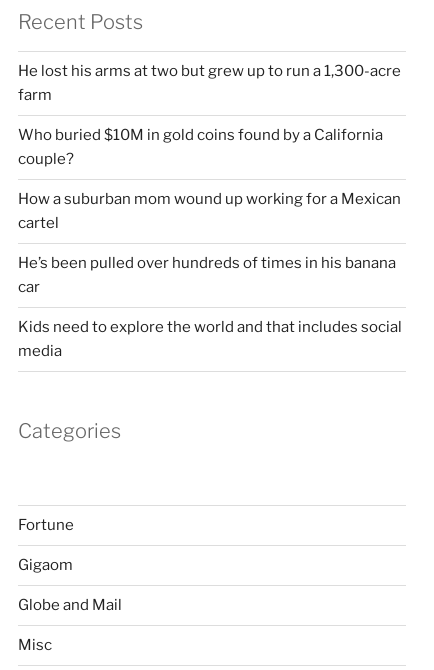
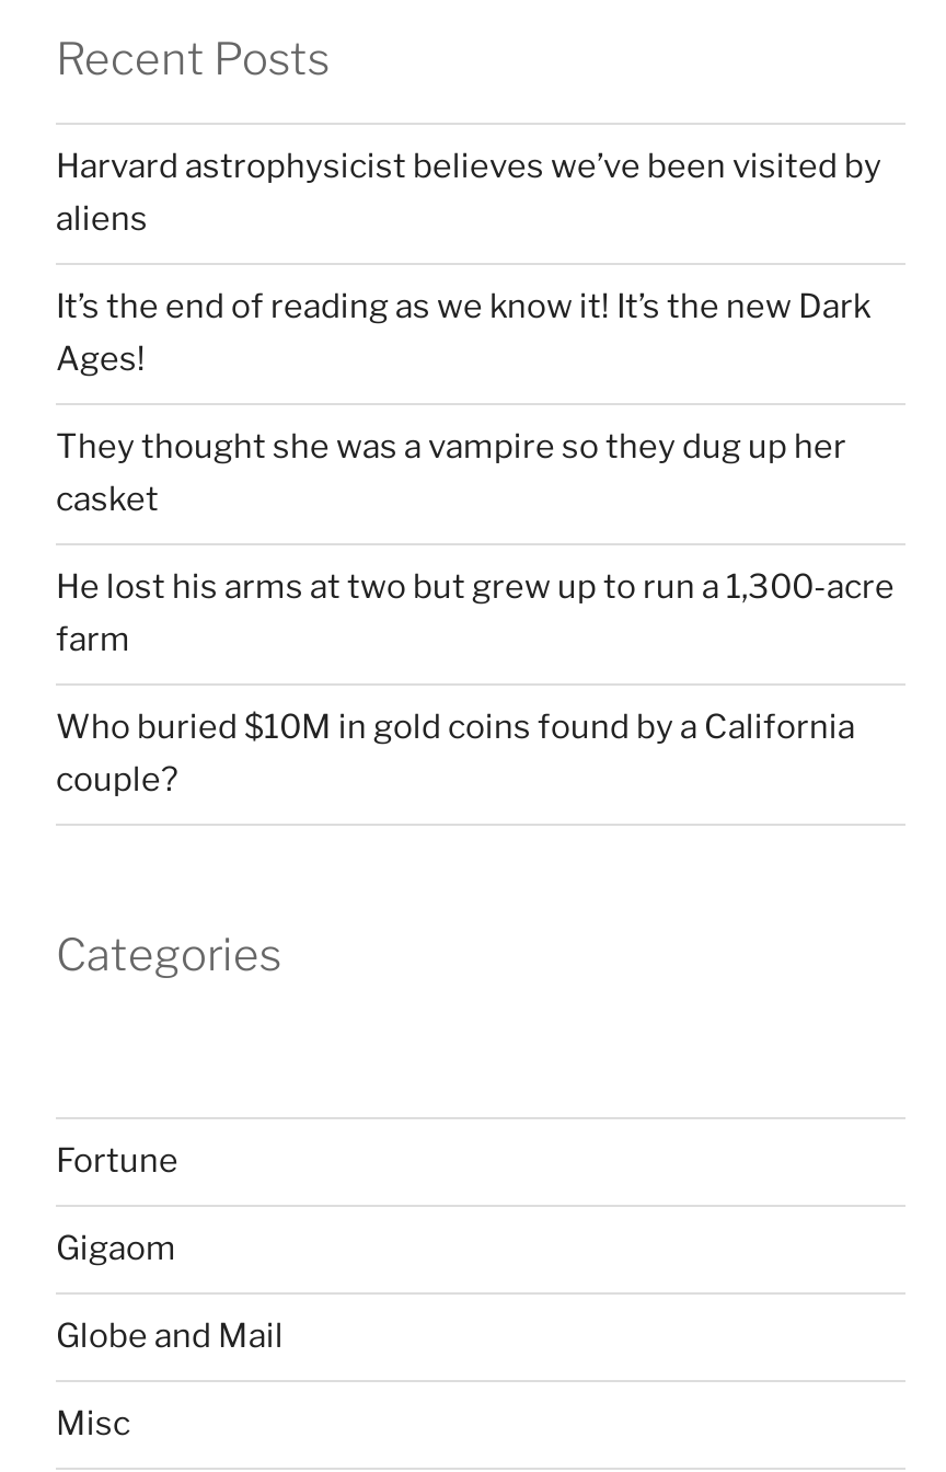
none -> [56,147,881,519] Harvard astrophysicist believes we’ve been visited by | aliens | It’s the end of reading as we know it! It’s the new Dark | Ages! | They thought she was a vampire so they dug up her | casket
moved [18,62,401,168] -> [56,568,895,800]: He lost his arms at two but grew up to run a 1,300-acre | farm | Who buried $10M in gold coins found by a California | couple?
[18,190,402,360] How a suburban mom wound up working for a Mexican | cartel | He’s been pulled over hundreds of times in his banana | car | Kids need to explore the world and that includes social | media -> none

